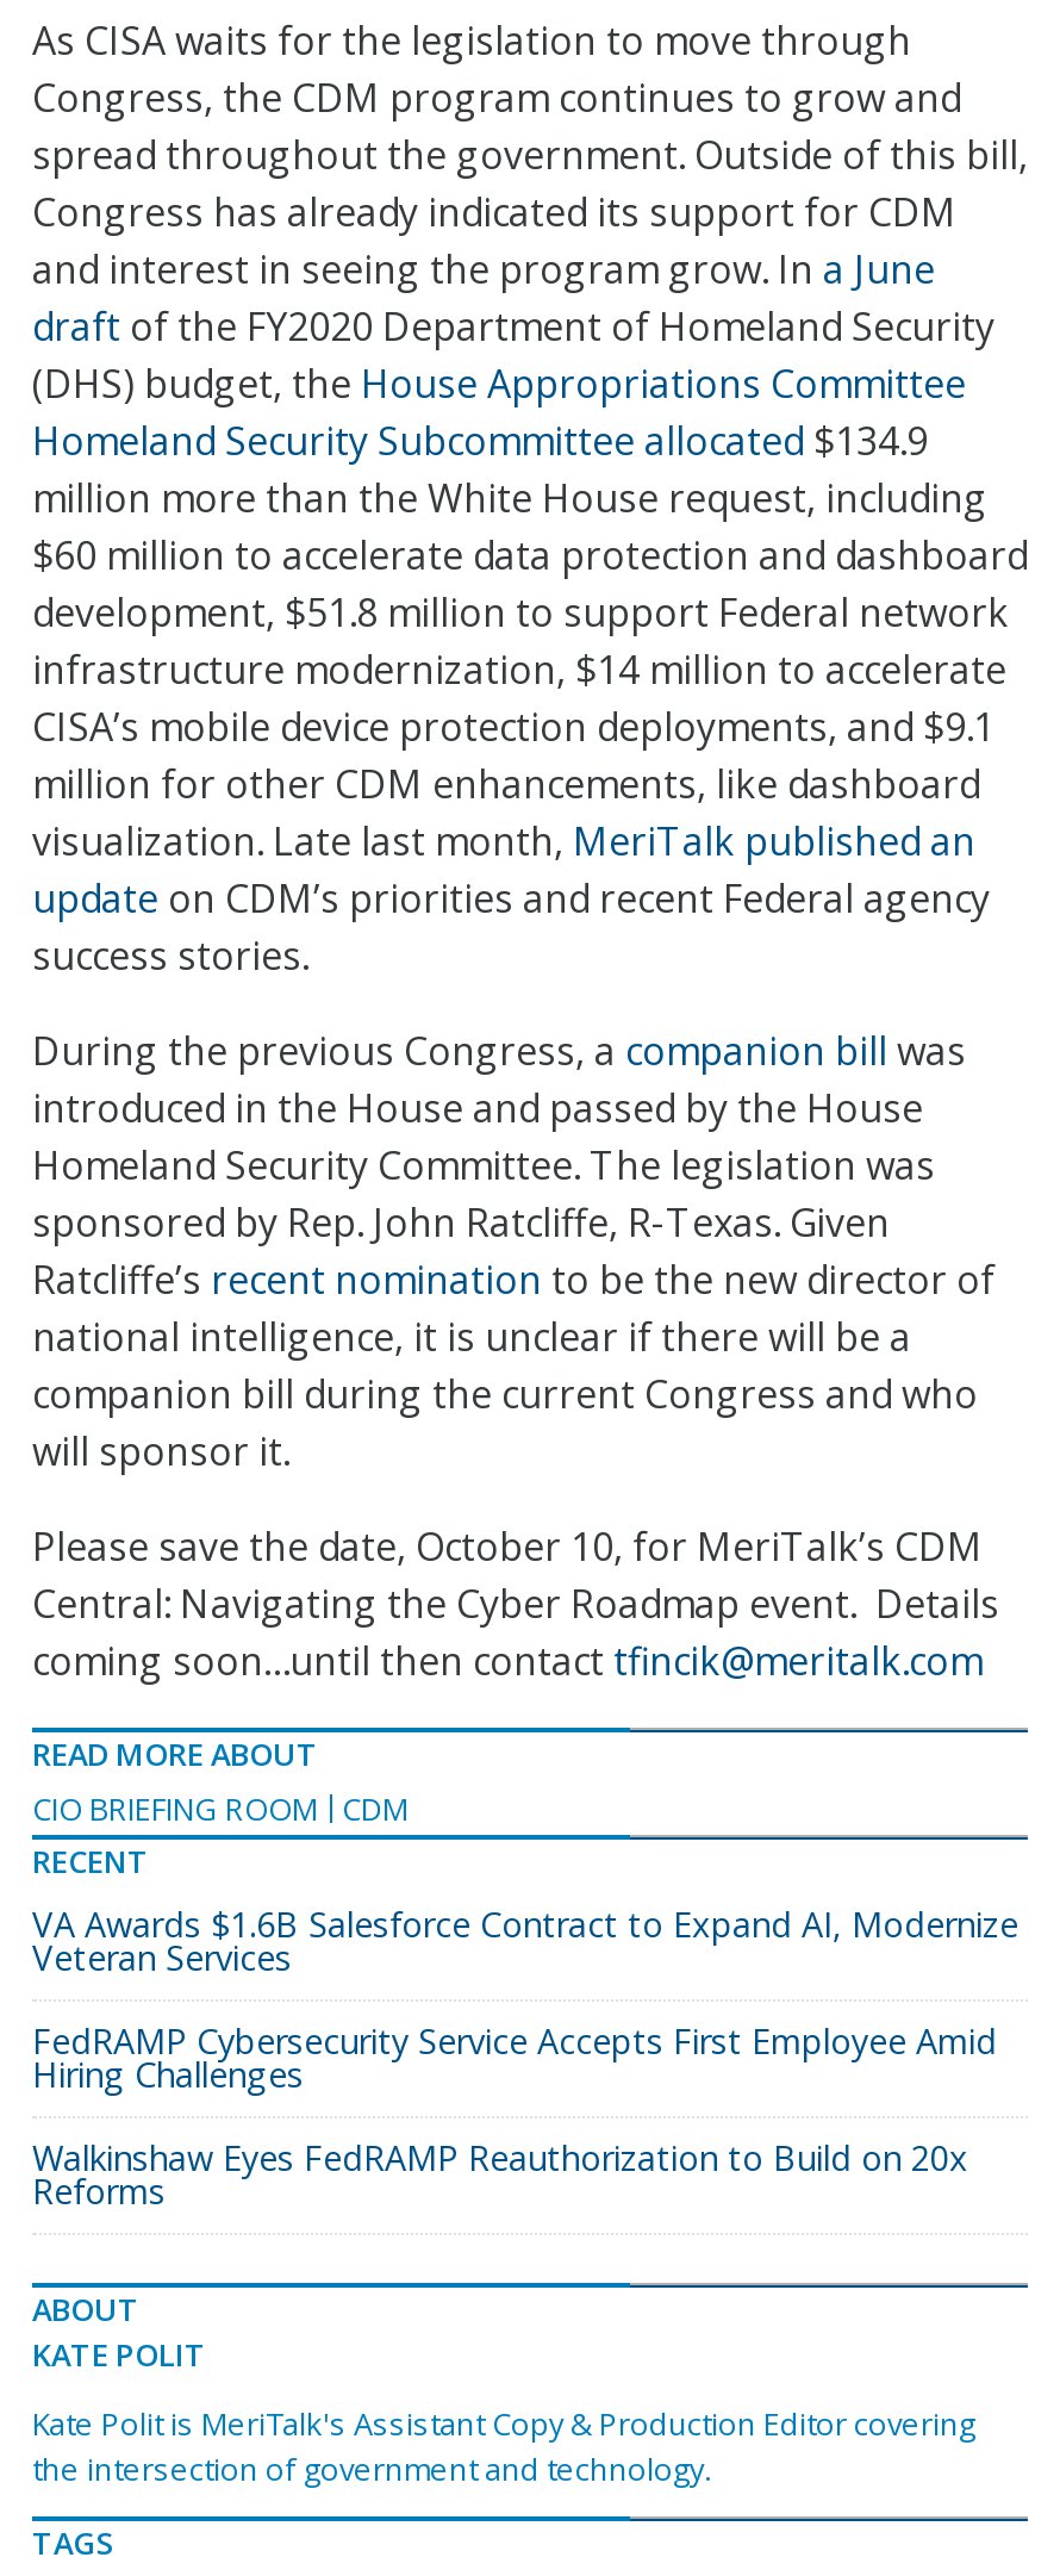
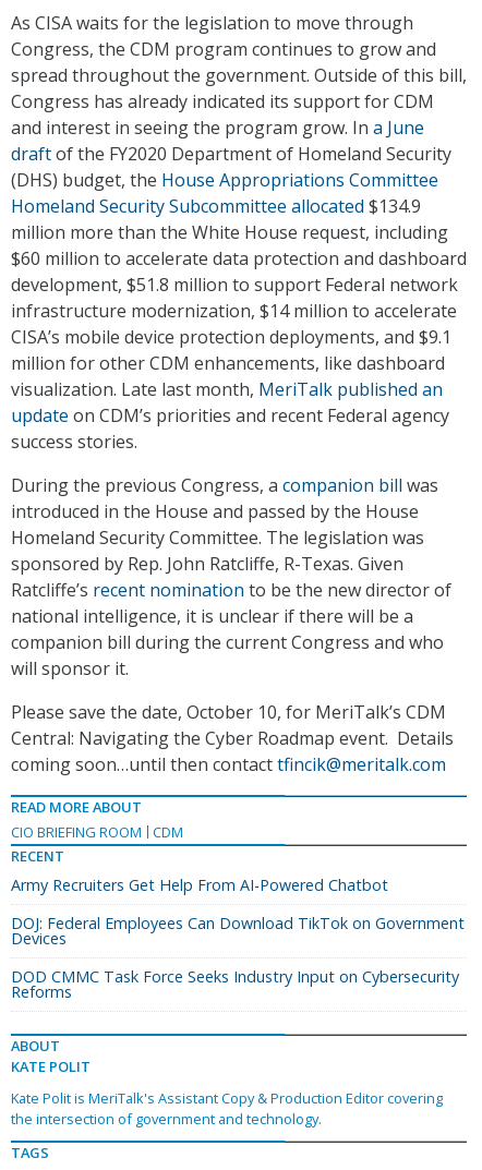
[32,1901,1018,1979] VA Awards $1.6B Salesforce Contract to Expand AI, Modernize | Veteran Services -> [11,874,388,895] Army Recruiters Get Help From AI-Powered Chatbot
[32,2017,997,2096] FedRAMP Cybersecurity Service Accepts First Employee Amid | Hiring Challenges -> [11,912,465,948] DOJ: Federal Employees Can Download TikTok on Government | Devices
[32,2134,968,2179] Walkinshaw Eyes FedRAMP Reauthorization to Build on 20x -> [11,966,459,986] DOD CMMC Task Force Seeks Industry Input on Cybersecurity

